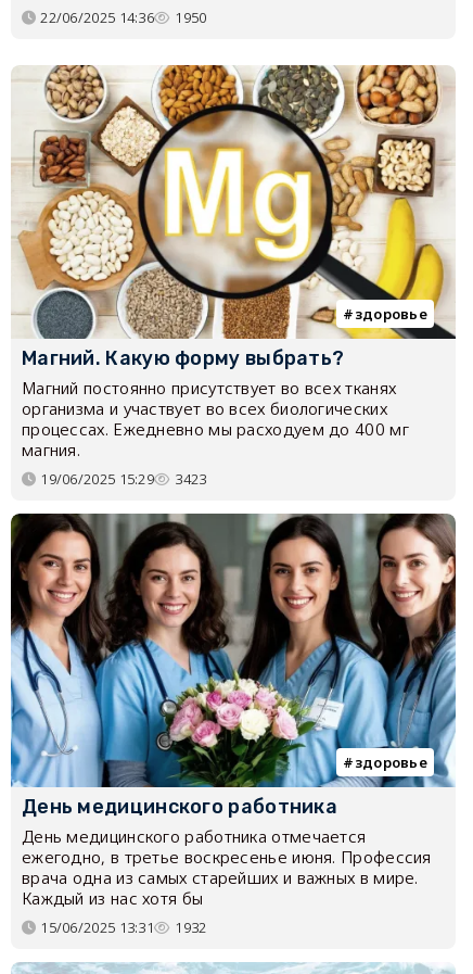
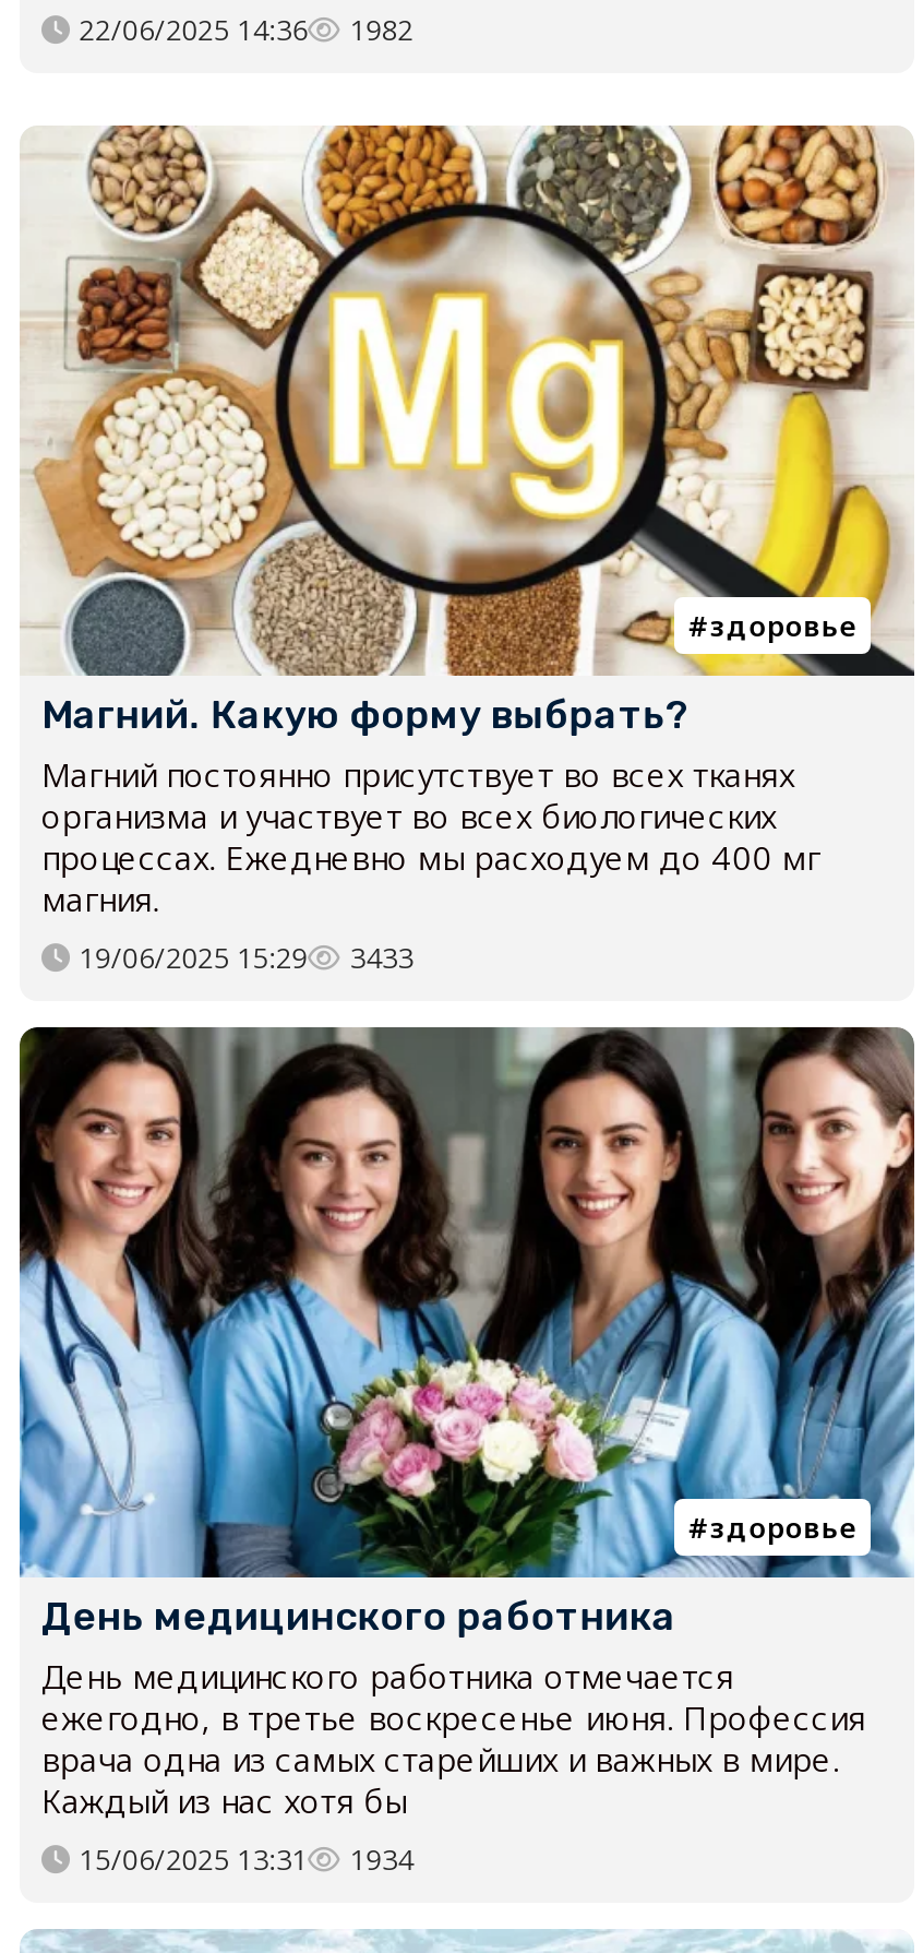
[40,7,207,27] 22/06/2025 14:36 1950 -> [79,9,414,48] 22/06/2025 14:36 1982
[40,469,207,488] 19/06/2025 15:29 3423 -> [79,937,414,976] 19/06/2025 15:29 3433
[40,917,207,937] 15/06/2025 13:31 1932 -> [79,1839,414,1878] 15/06/2025 13:31 1934

